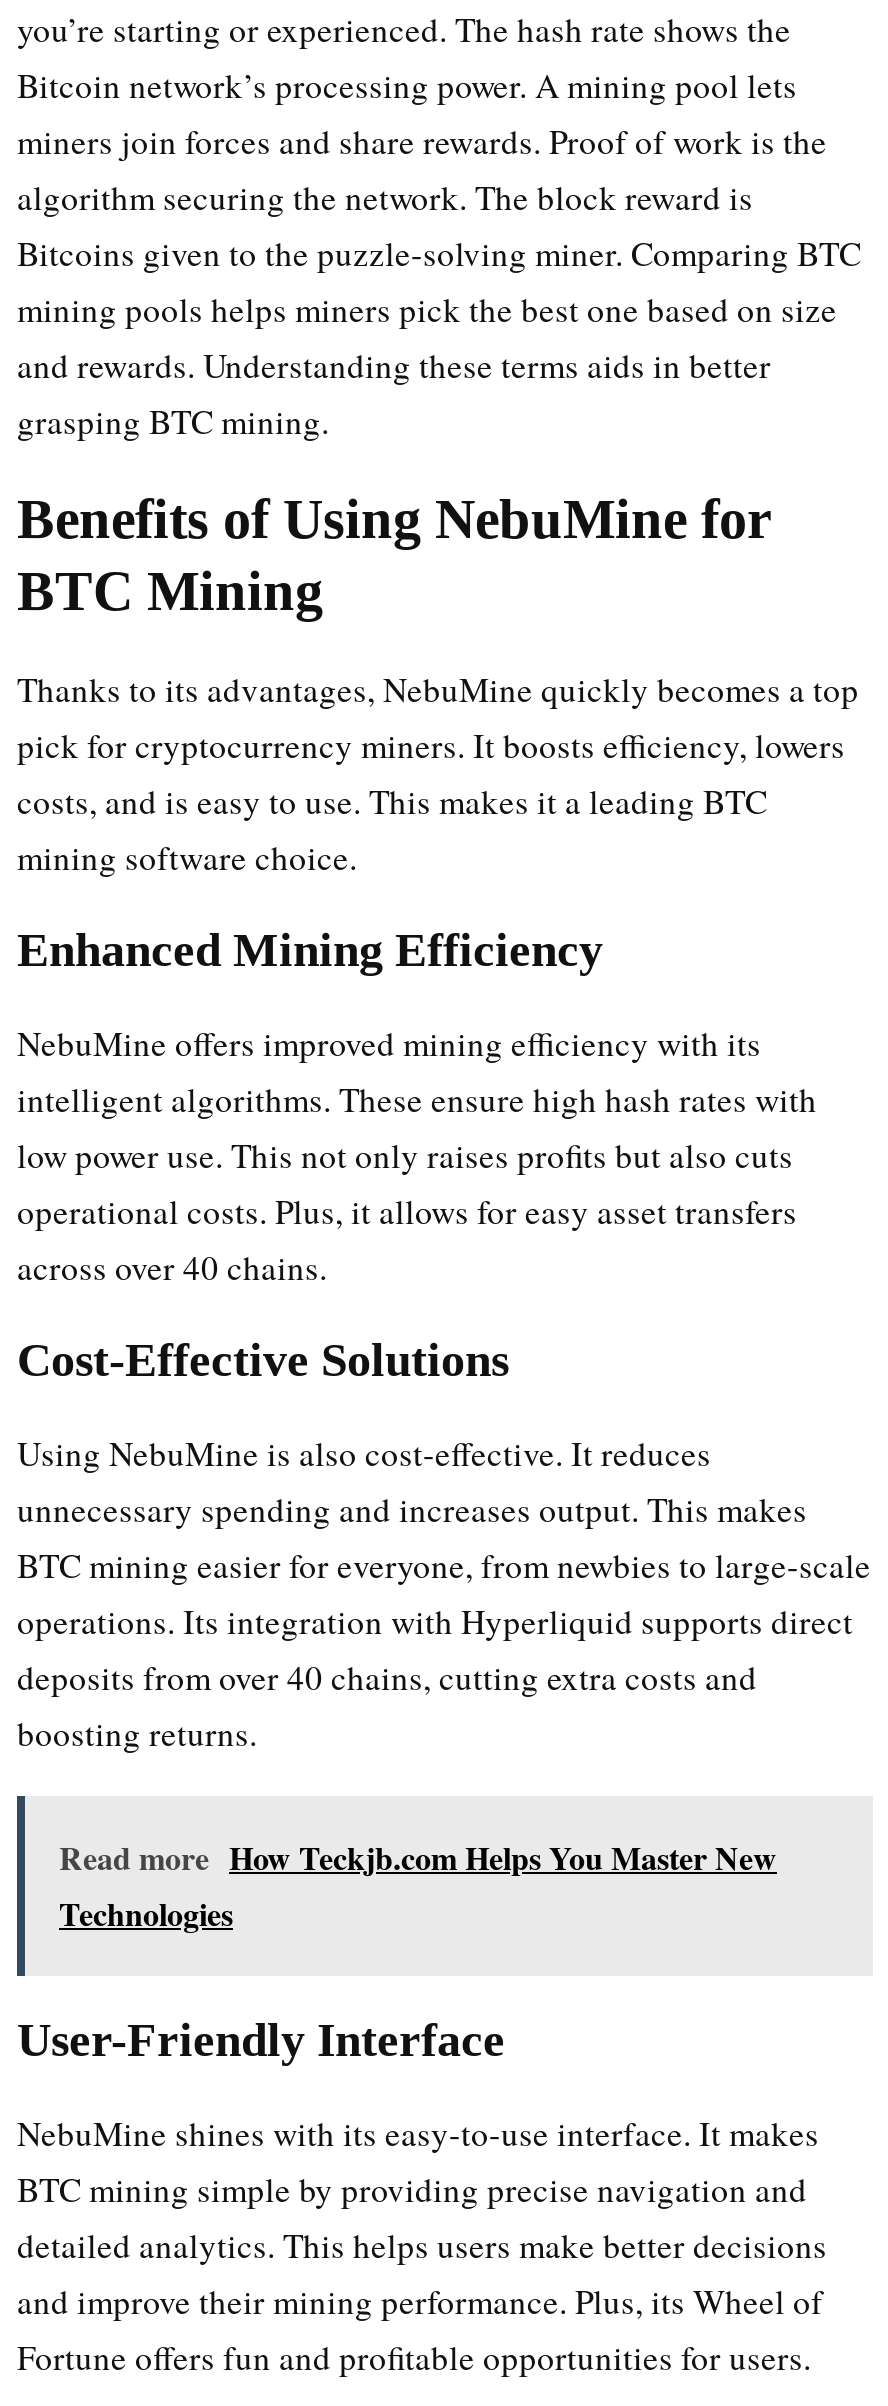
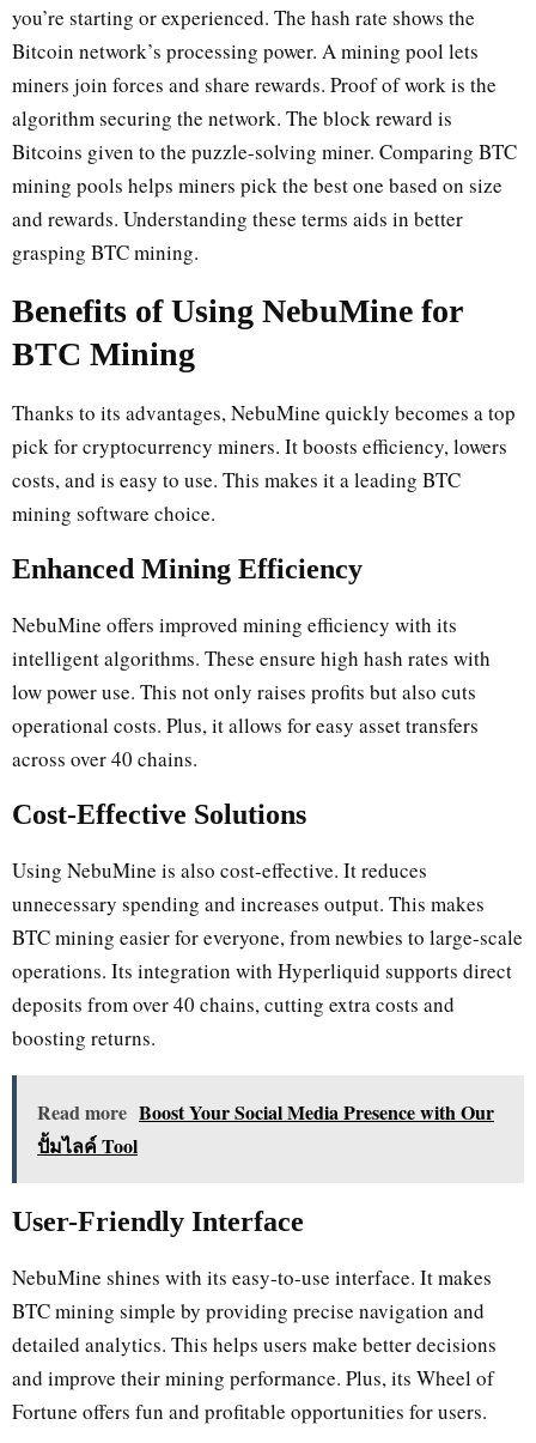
[59,1835,777,1937] Read more How Teckjb.com Helps You Master New | Technologies -> [37,1099,494,1160] Read more Boost Your Social Media Presence with Our | ปั้มไลค์ Tool

